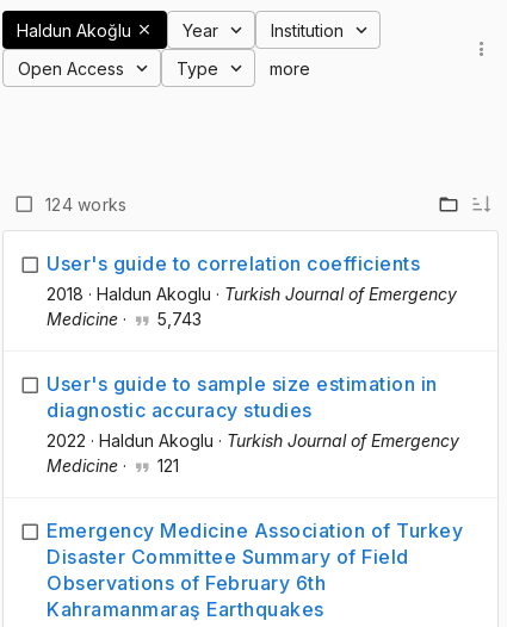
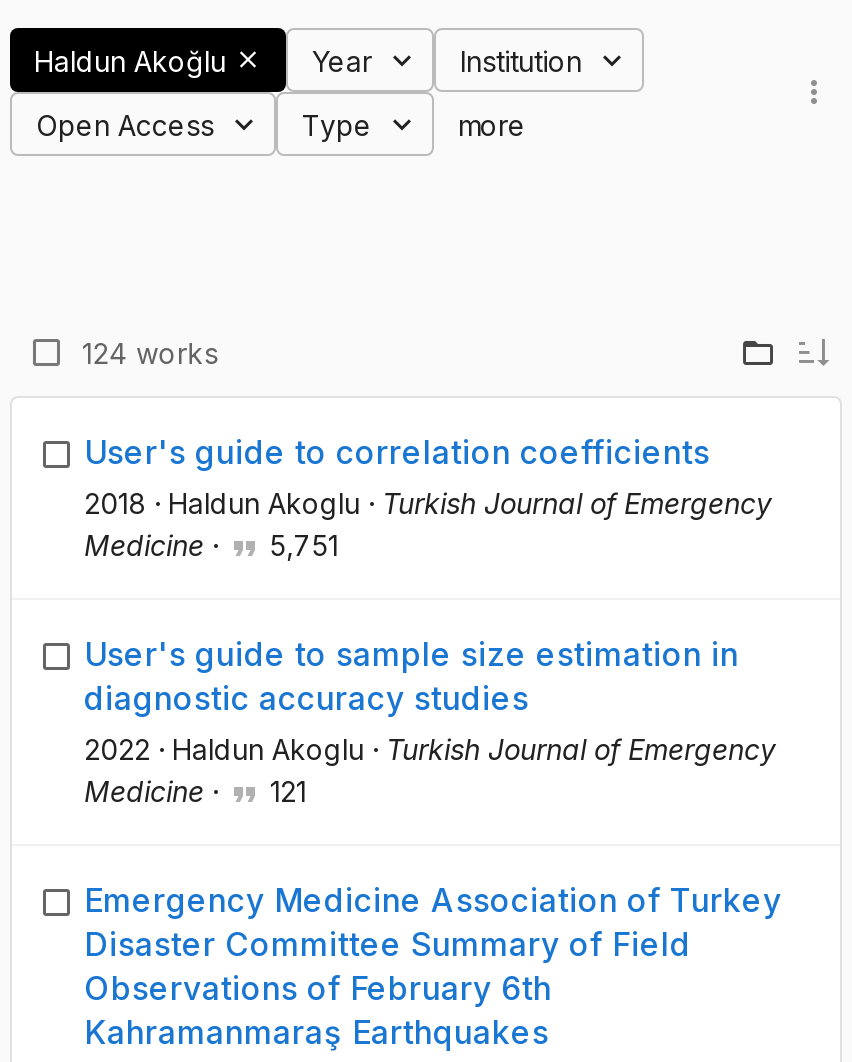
[47,309,202,329] Medicine · 5,743 -> [84,528,338,562] Medicine · 5,751

